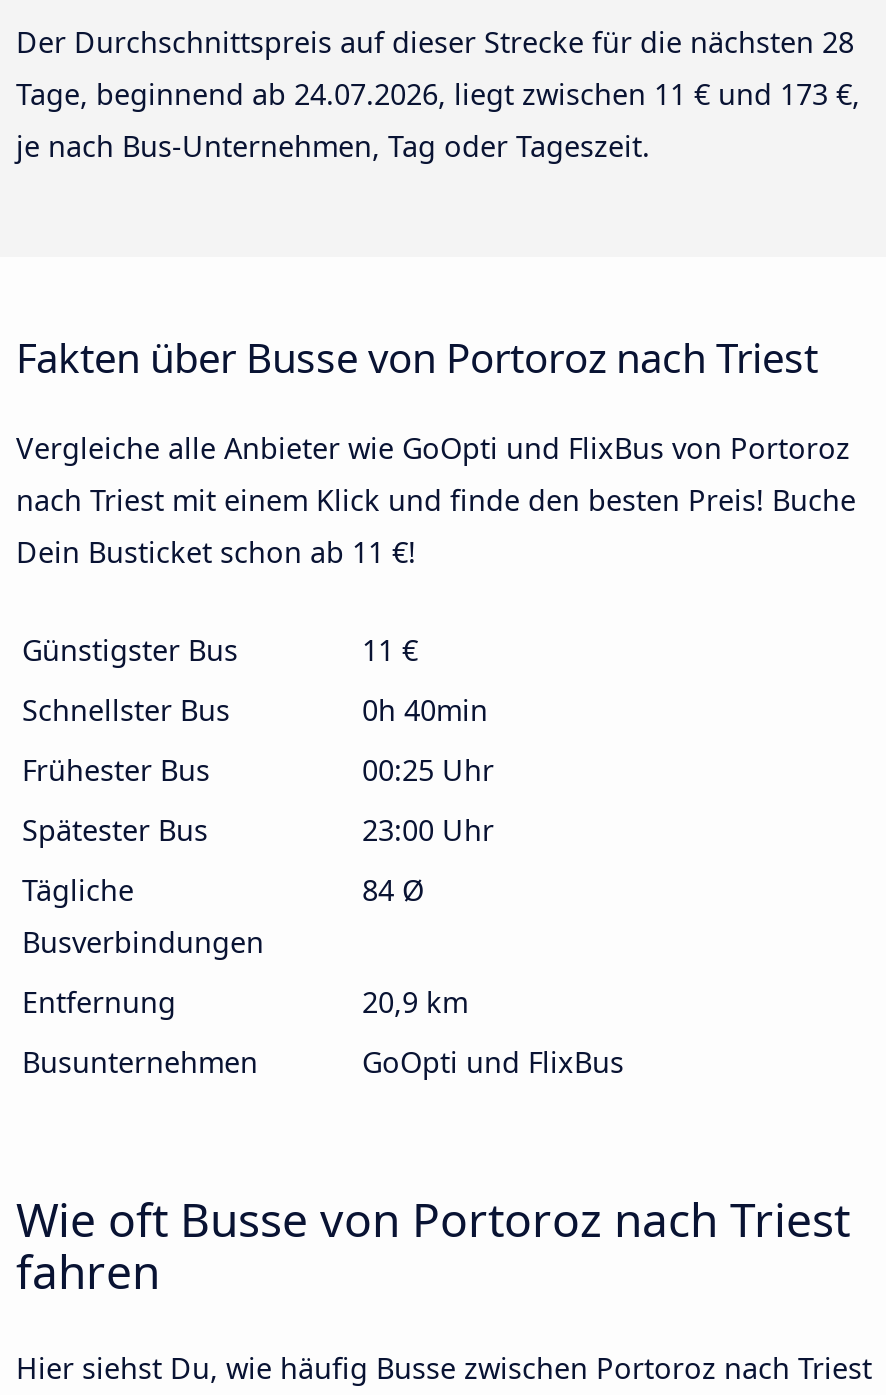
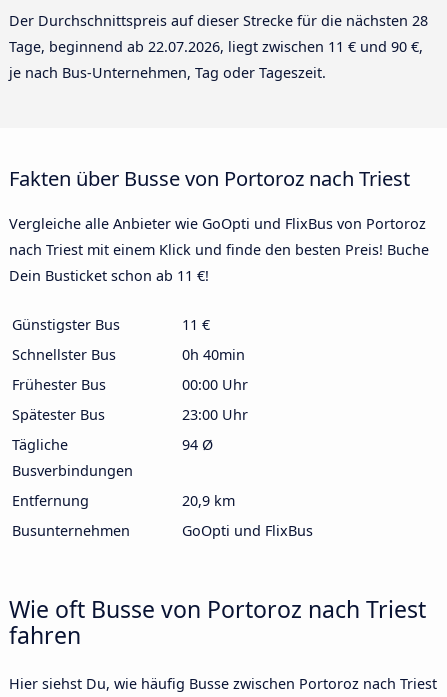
[16,75,860,113] Tage, beginnend ab 24.07.2026, liegt zwischen 11 € und 173 €, -> [9,37,423,56] Tage, beginnend ab 22.07.2026, liegt zwischen 11 € und 90 €,
[362,751,494,789] 00:25 Uhr -> [182,375,248,394] 00:00 Uhr
[362,871,424,909] 84 Ø -> [182,435,213,454] 94 Ø

